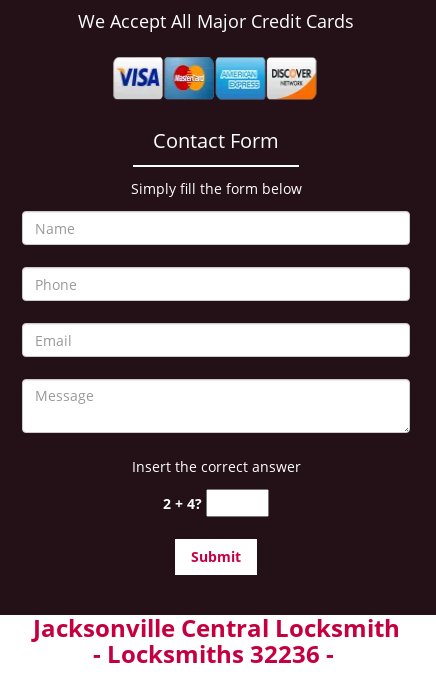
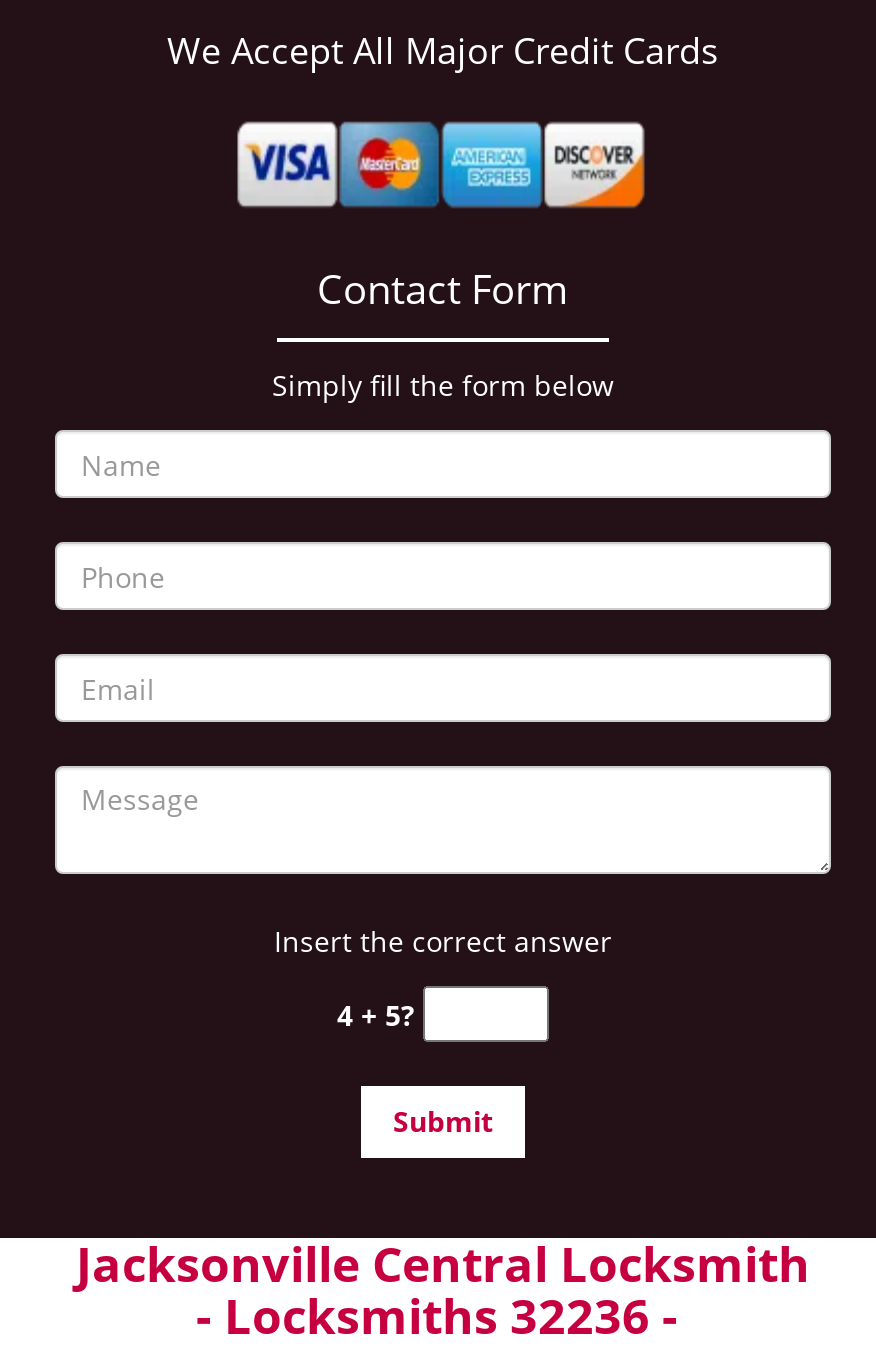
[163,494,202,513] 2 + 4? -> [337,996,415,1034] 4 + 5?

